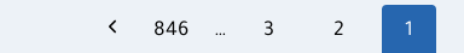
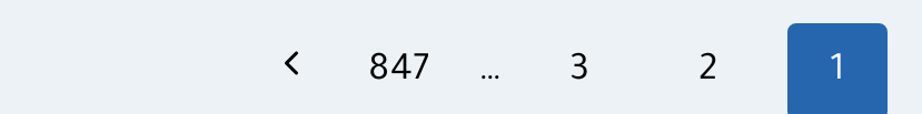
[153,20,188,42] 846 -> [368,53,430,93] 847

